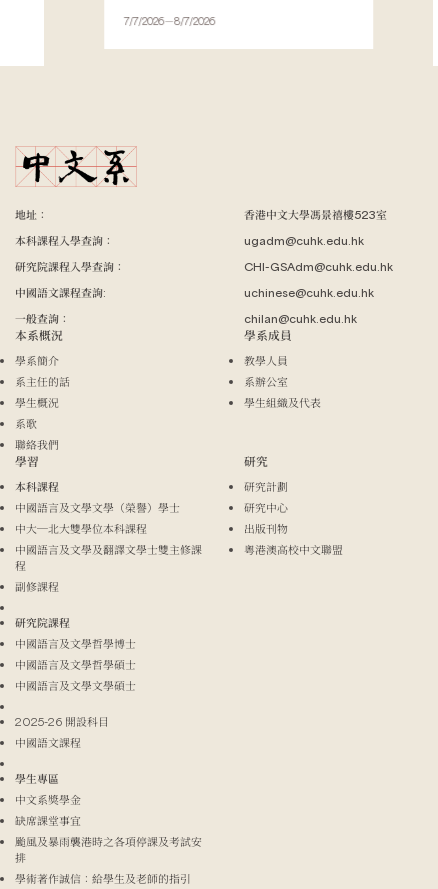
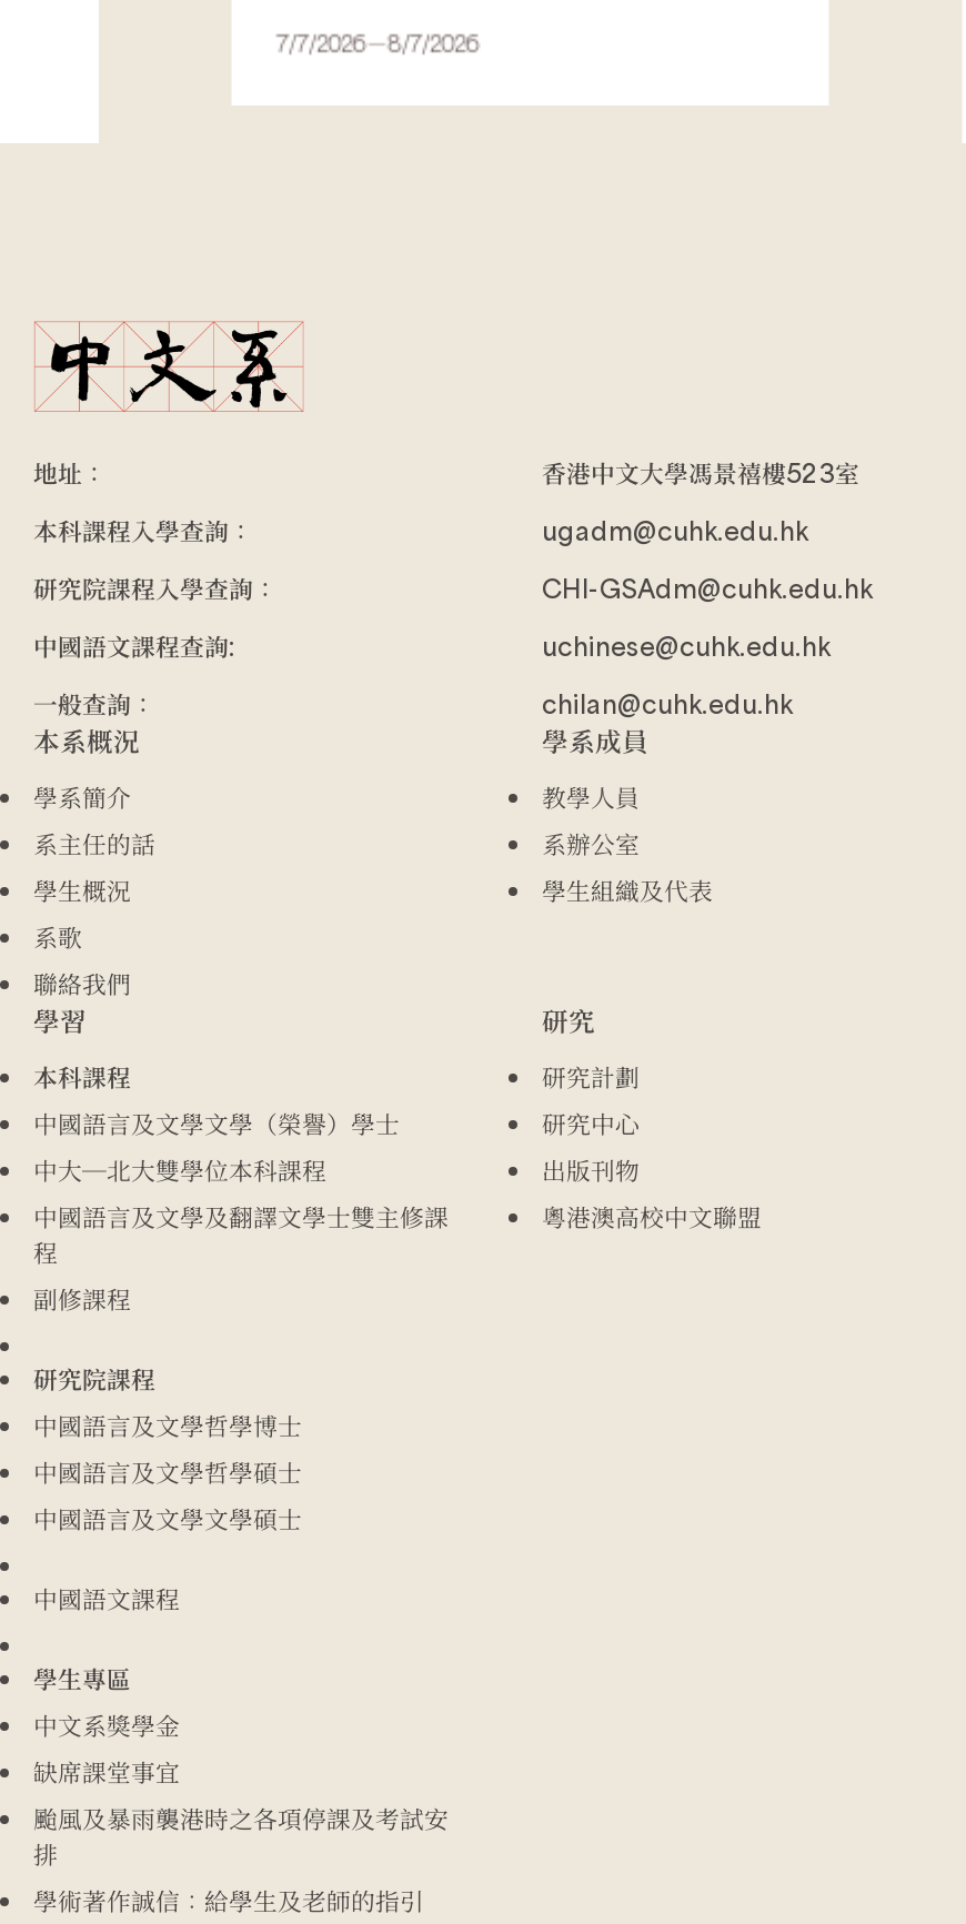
[15,714,109,729] 2025-26 開設科目 -> none

